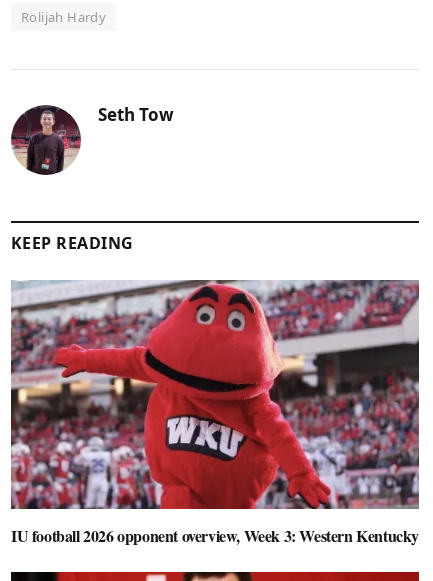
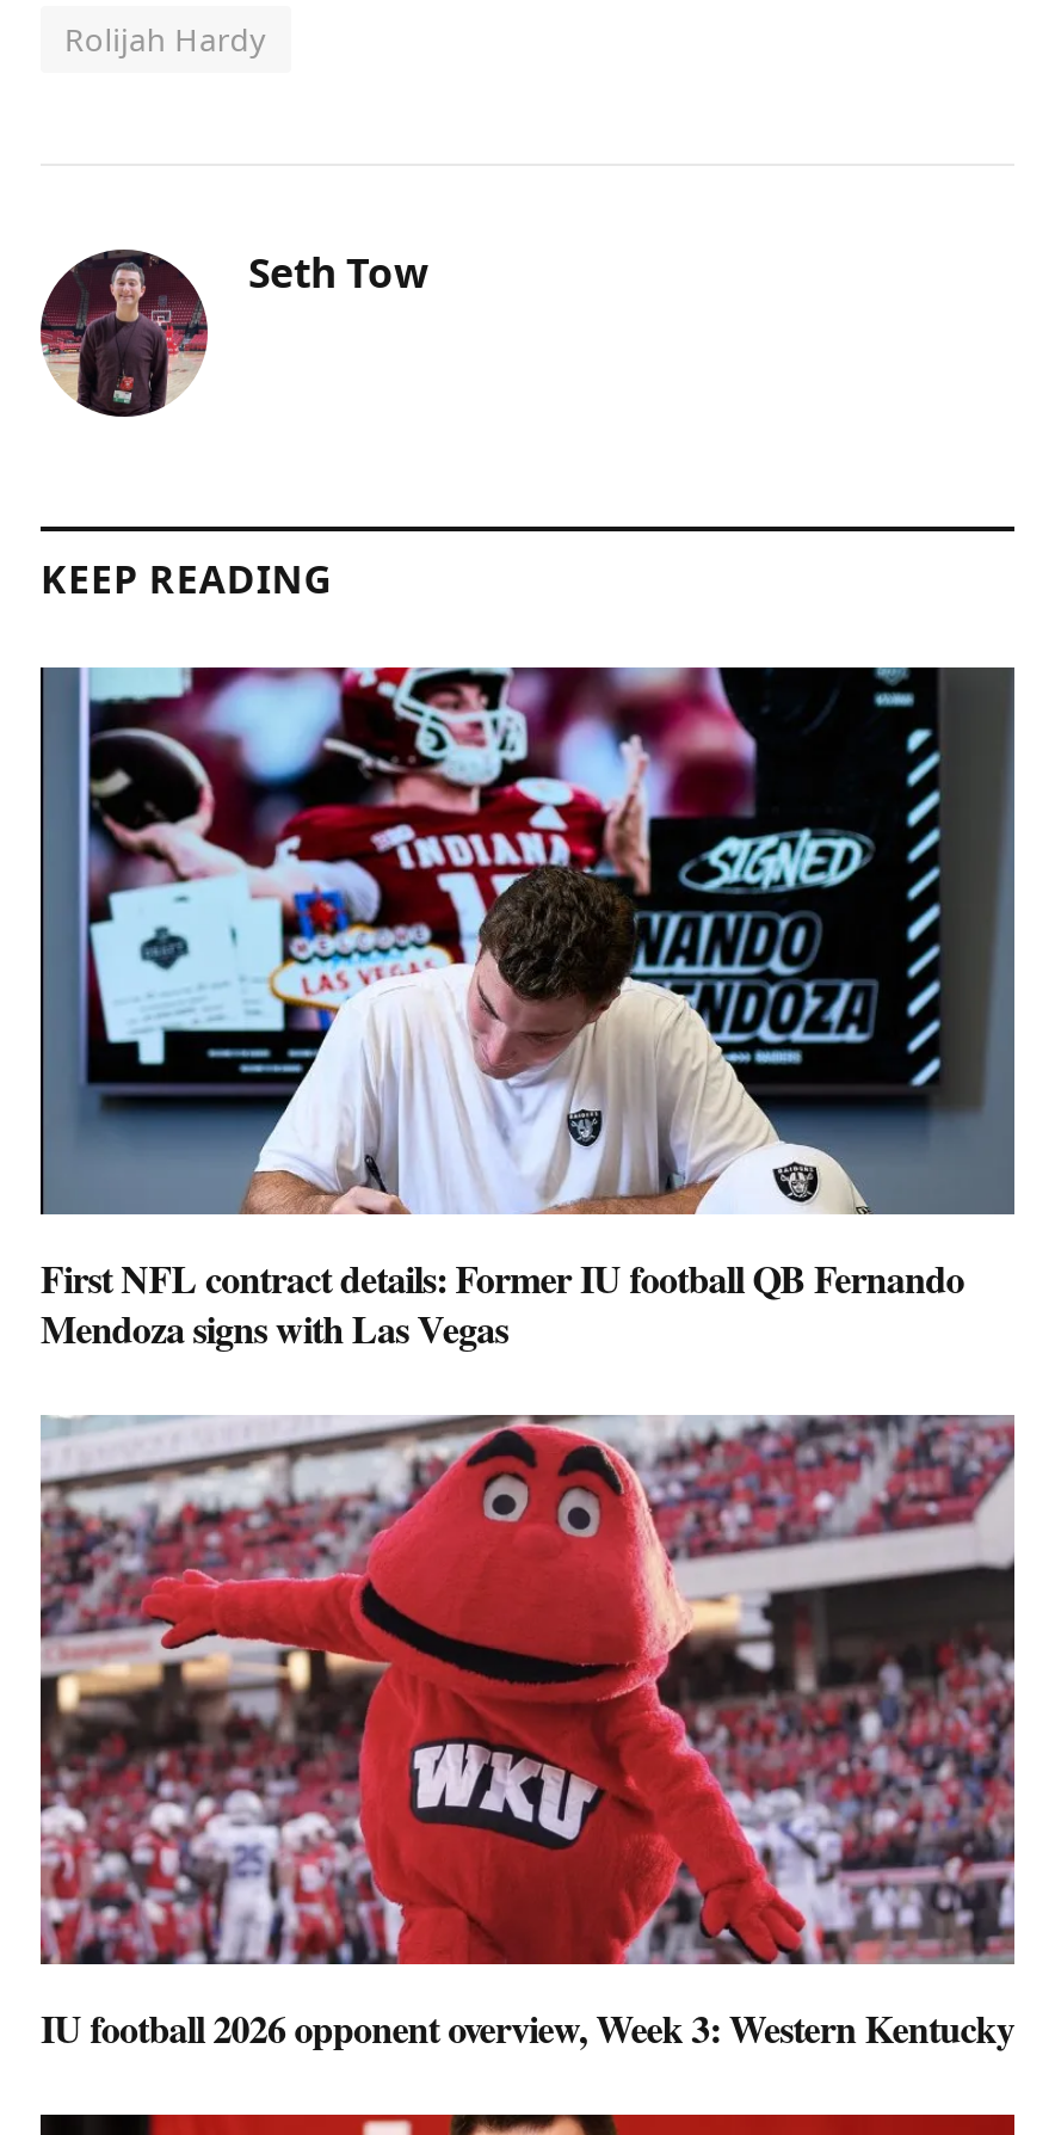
none -> [38,665,1014,1356] [image] | First NFL contract details: Former IU football QB Fernando | Mendoza signs with Las Vegas

